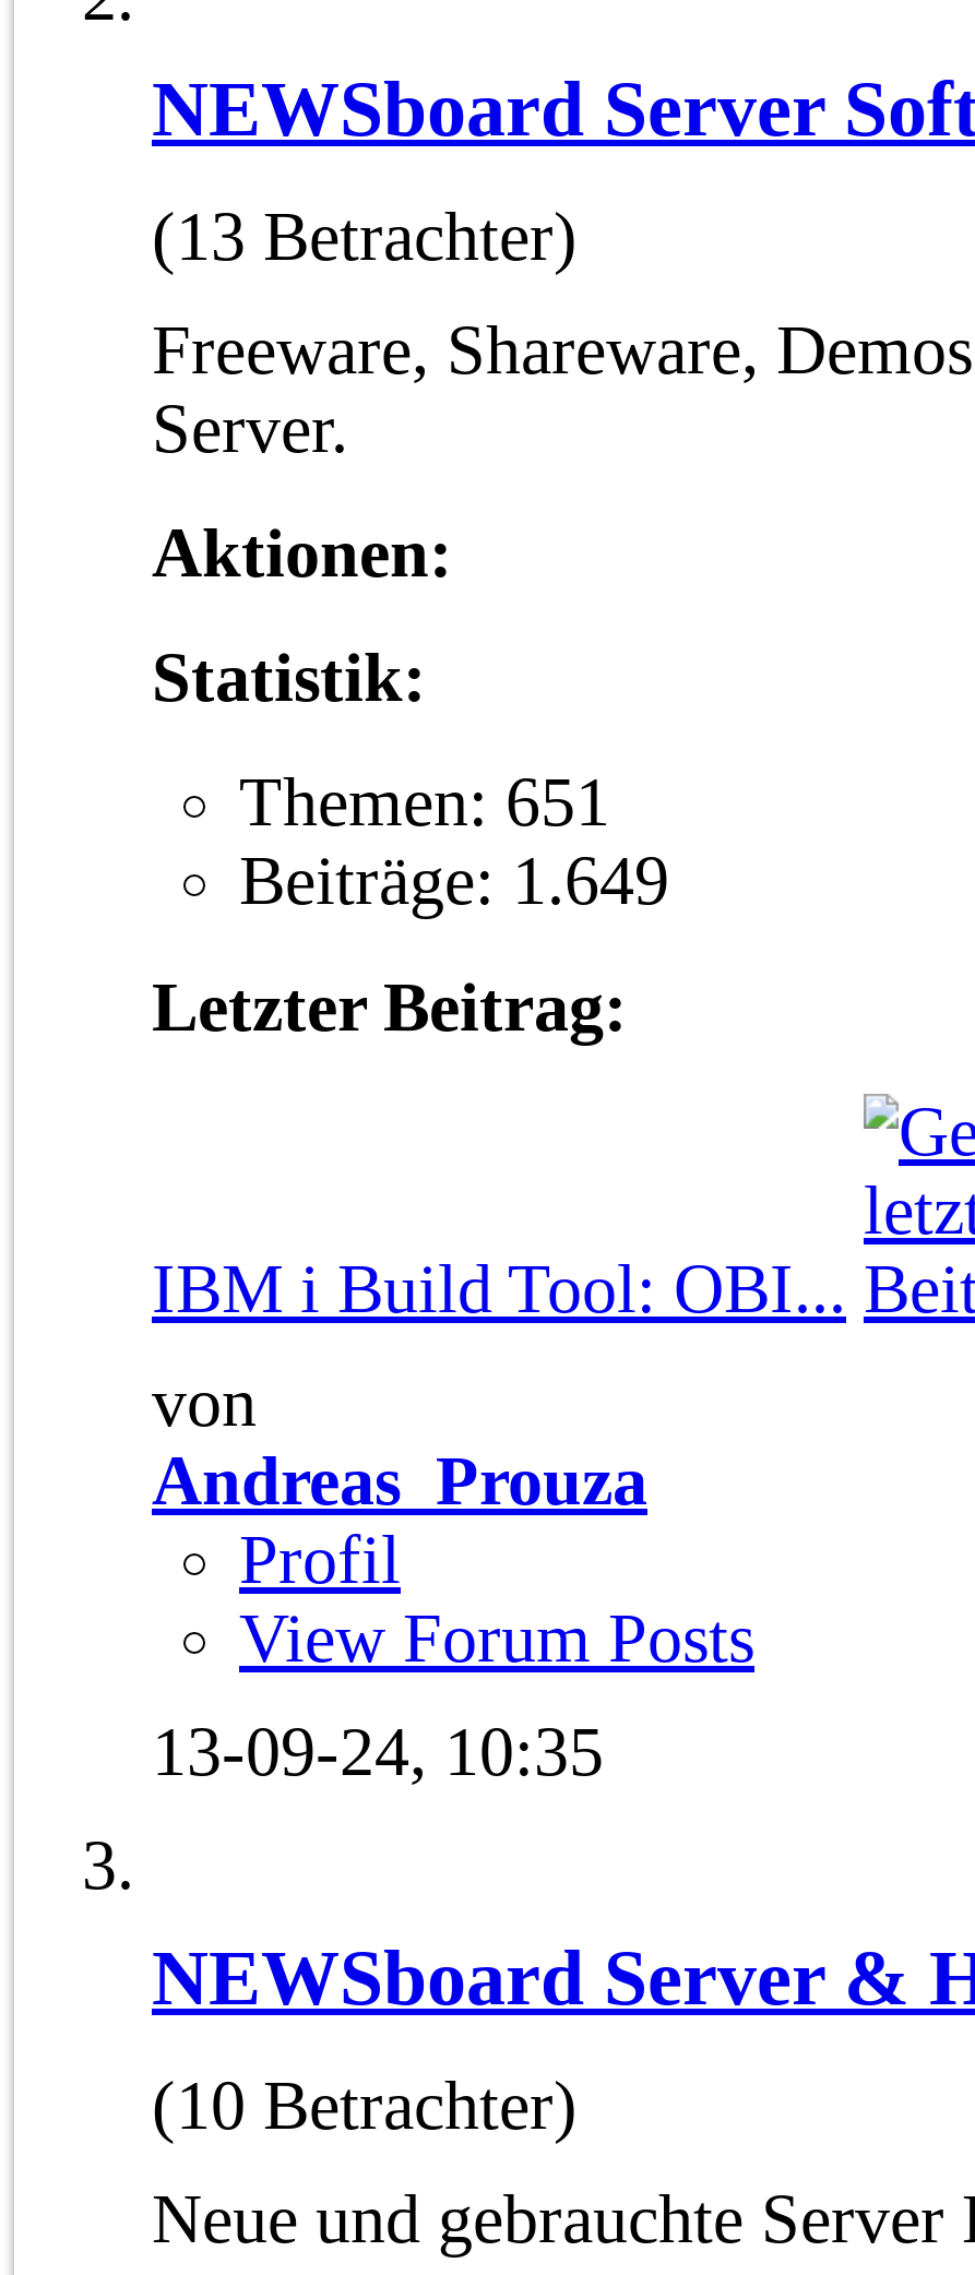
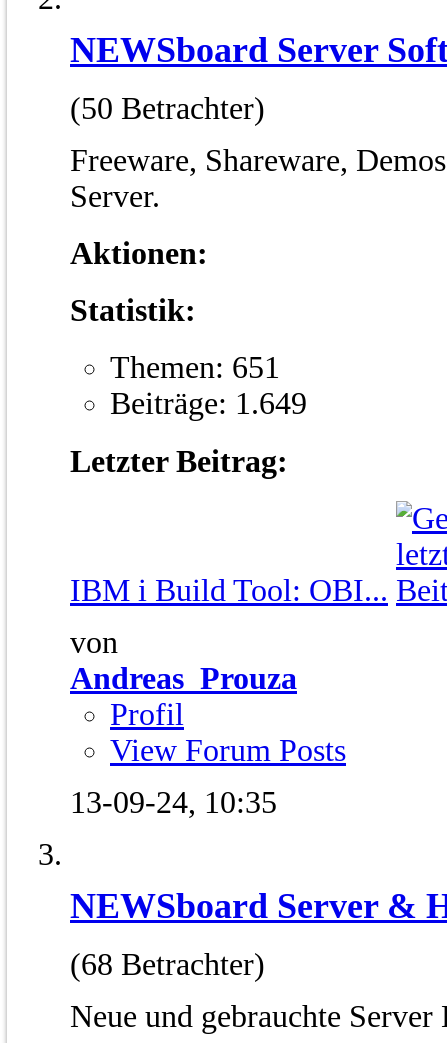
[152,198,578,274] (13 Betrachter) -> [70,91,265,126] (50 Betrachter)
[152,2067,578,2144] (10 Betrachter) -> [70,947,265,982] (68 Betrachter)

